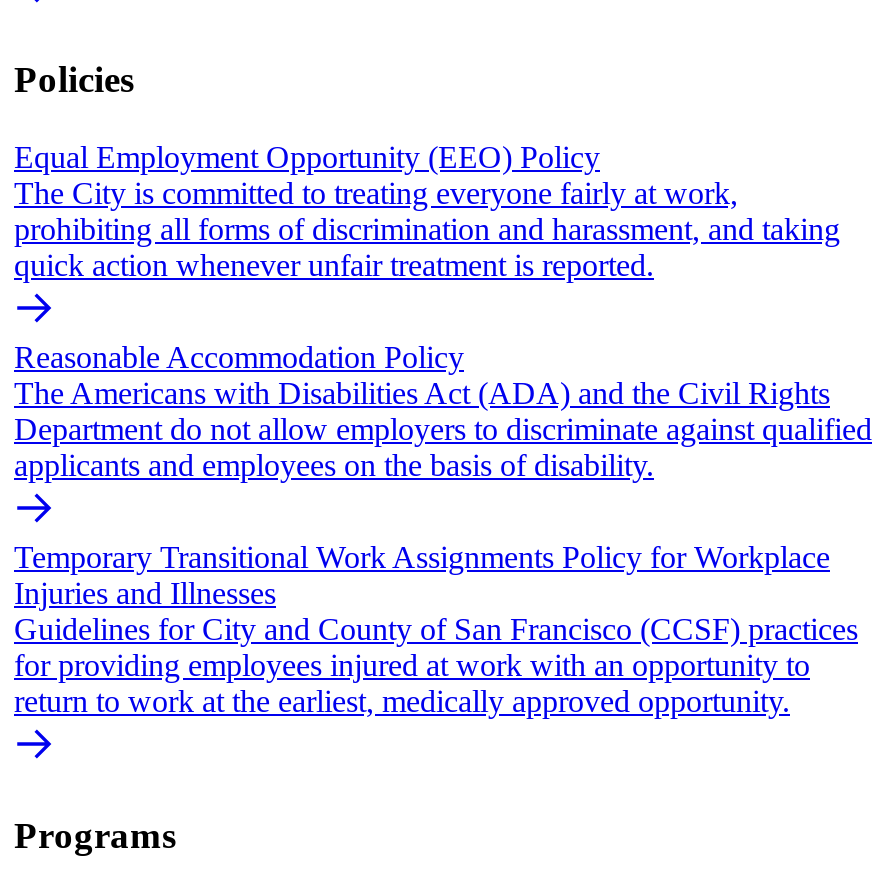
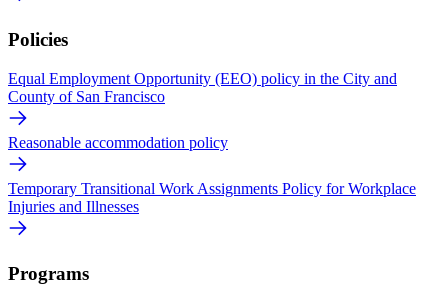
[14,140,840,282] Equal Employment Opportunity (EEO) Policy | The City is committed to treating everyone fairly at work, | prohibiting all forms of discrimination and harassment, and taking | quick action whenever unfair treatment is reported. -> [8,70,397,105] Equal Employment Opportunity (EEO) policy in the City and | County of San Francisco
[14,340,872,482] Reasonable Accommodation Policy | The Americans with Disabilities Act (ADA) and the Civil Rights | Department do not allow employers to discriminate against qualified | applicants and employees on the basis of disability. -> [8,134,228,151] Reasonable accommodation policy
[14,612,858,718] Guidelines for City and County of San Francisco (CCSF) practices | for providing employees injured at work with an opportunity to | return to work at the earliest, medically approved opportunity. -> none

